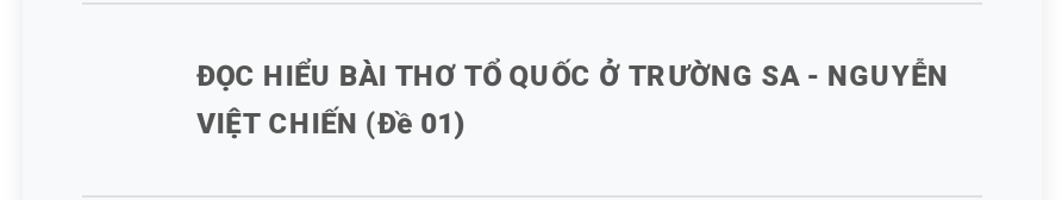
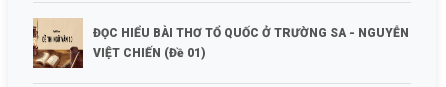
none -> [32,17,84,69] [image]

